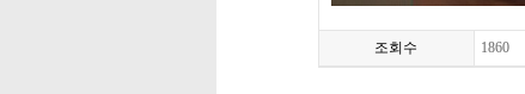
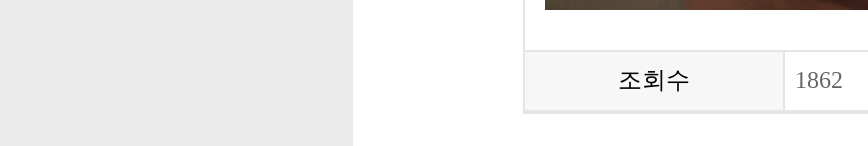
[481,39,509,56] 1860 -> [795,66,843,94] 1862

